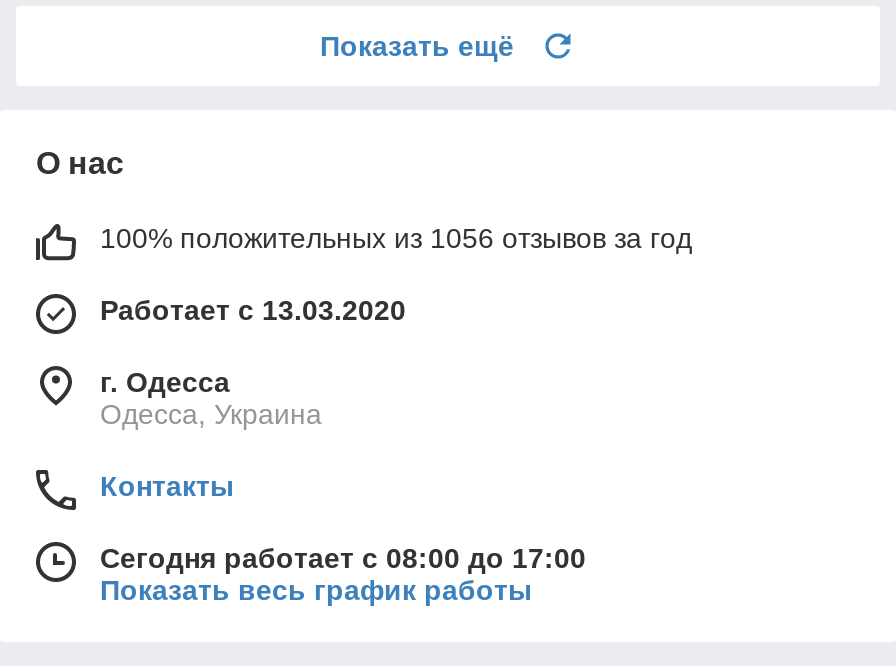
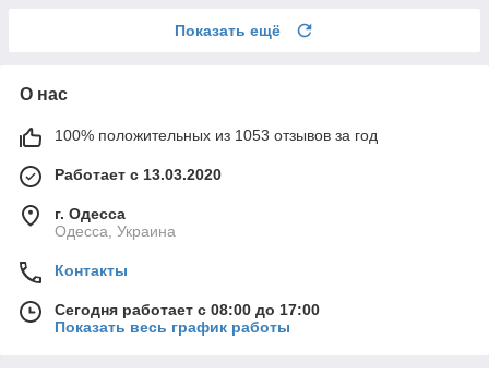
[100,223,692,255] 100% положительных из 1056 отзывов за год -> [55,127,378,144] 100% положительных из 1053 отзывов за год

